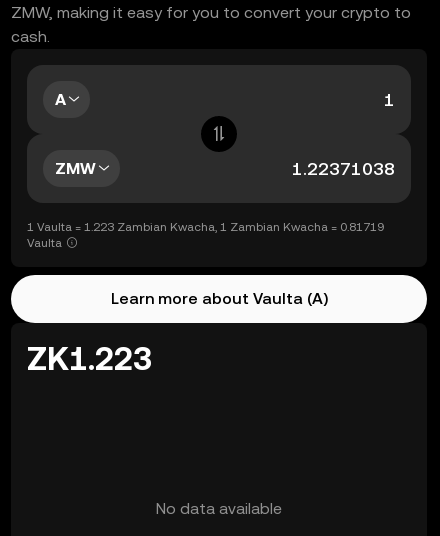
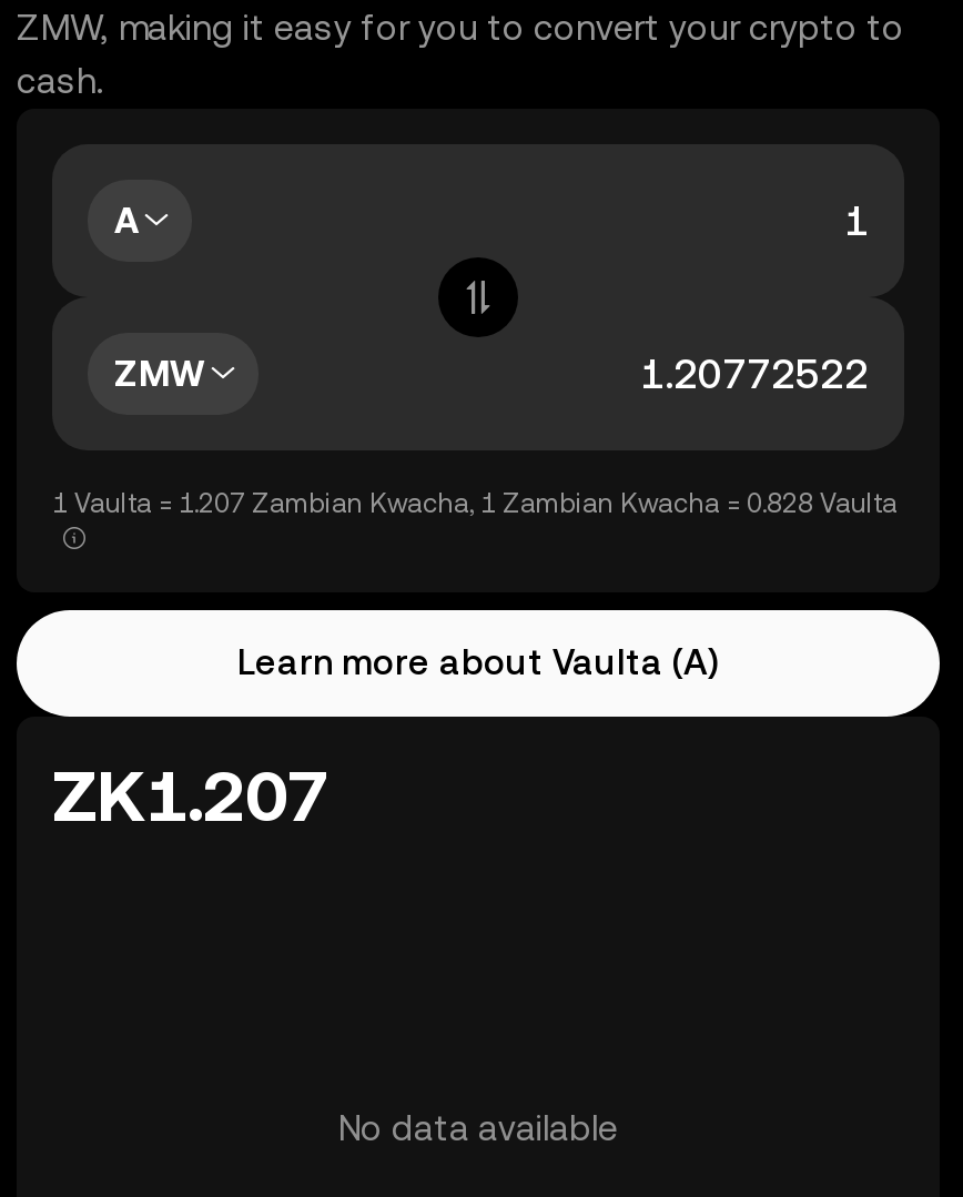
[27,220,384,250] 1 Vaulta = 1.223 Zambian Kwacha, 1 Zambian Kwacha = 0.81719 | Vaulta -> [52,488,898,519] 1 Vaulta = 1.207 Zambian Kwacha, 1 Zambian Kwacha = 0.828 Vaulta
[27,340,152,377] ZK1.223 -> [52,754,330,836] ZK1.207

